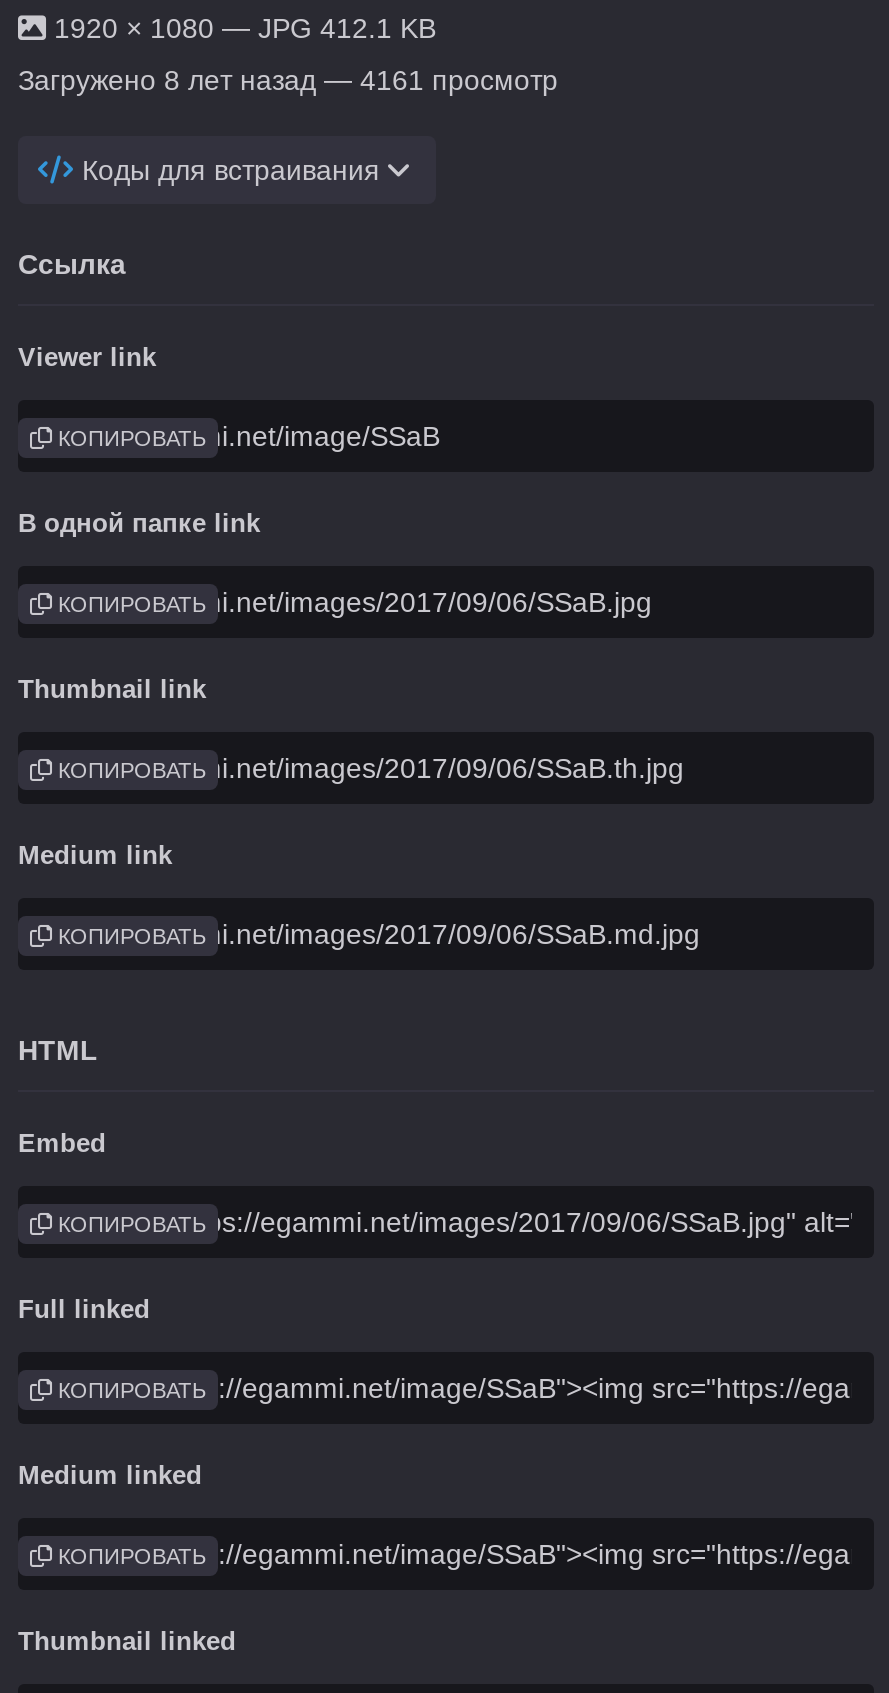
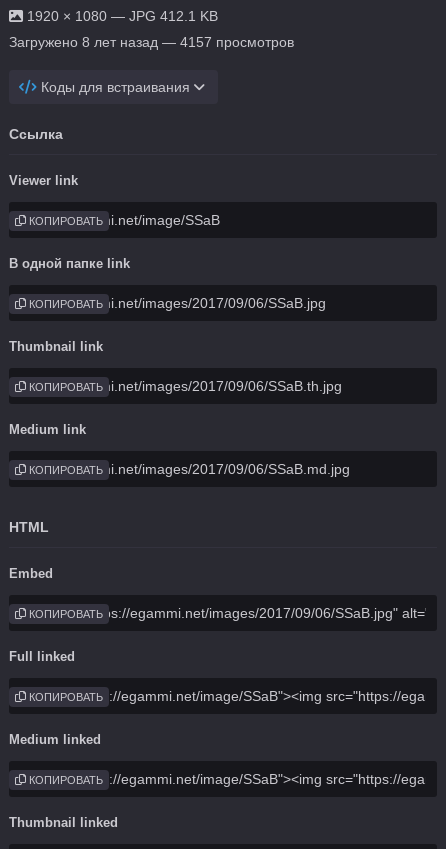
[18,64,558,96] Загружено 8 лет назад — 4161 просмотр -> [9,34,294,50] Загружено 8 лет назад — 4157 просмотров

